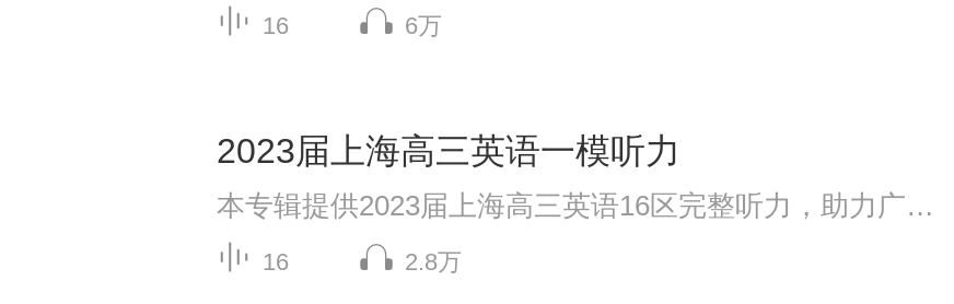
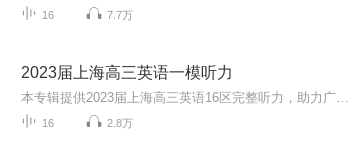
[405,12,442,38] 6万 -> [107,9,133,21] 7.7万

